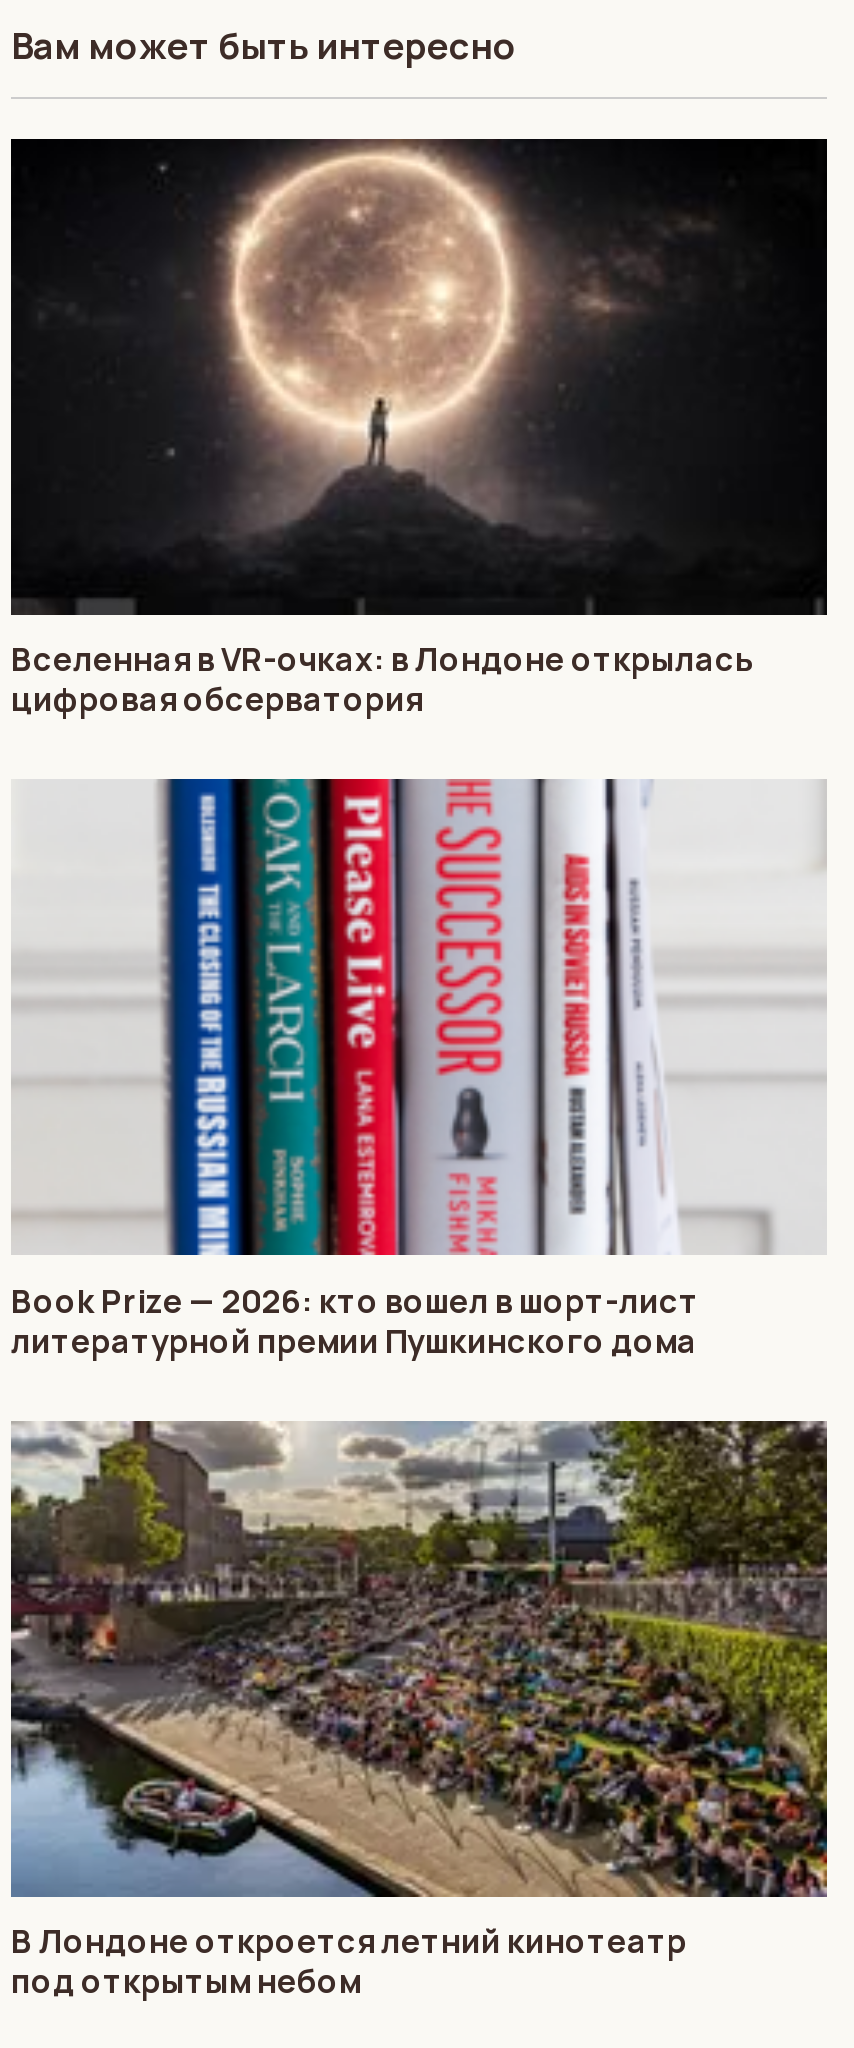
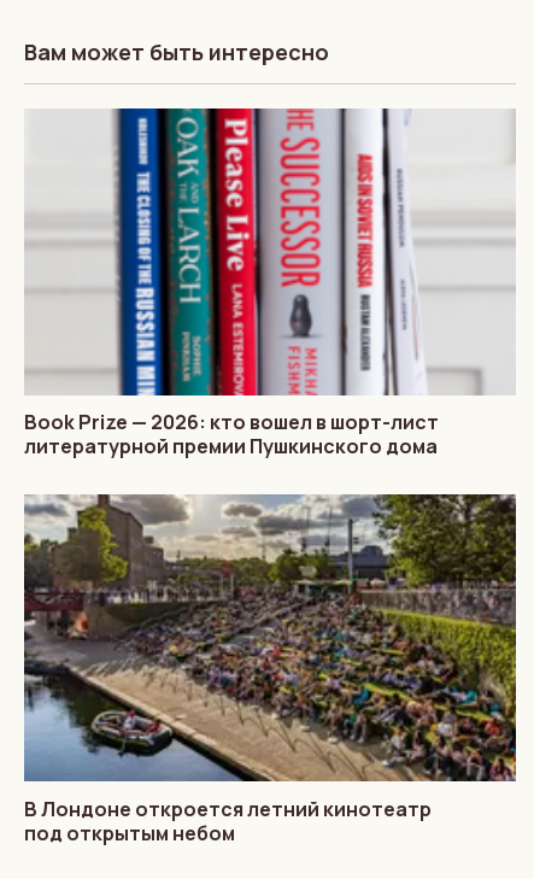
[9,137,829,722] [image] | Вселенная в VR-очках: в Лондоне открылась | цифровая обсерватория -> none

